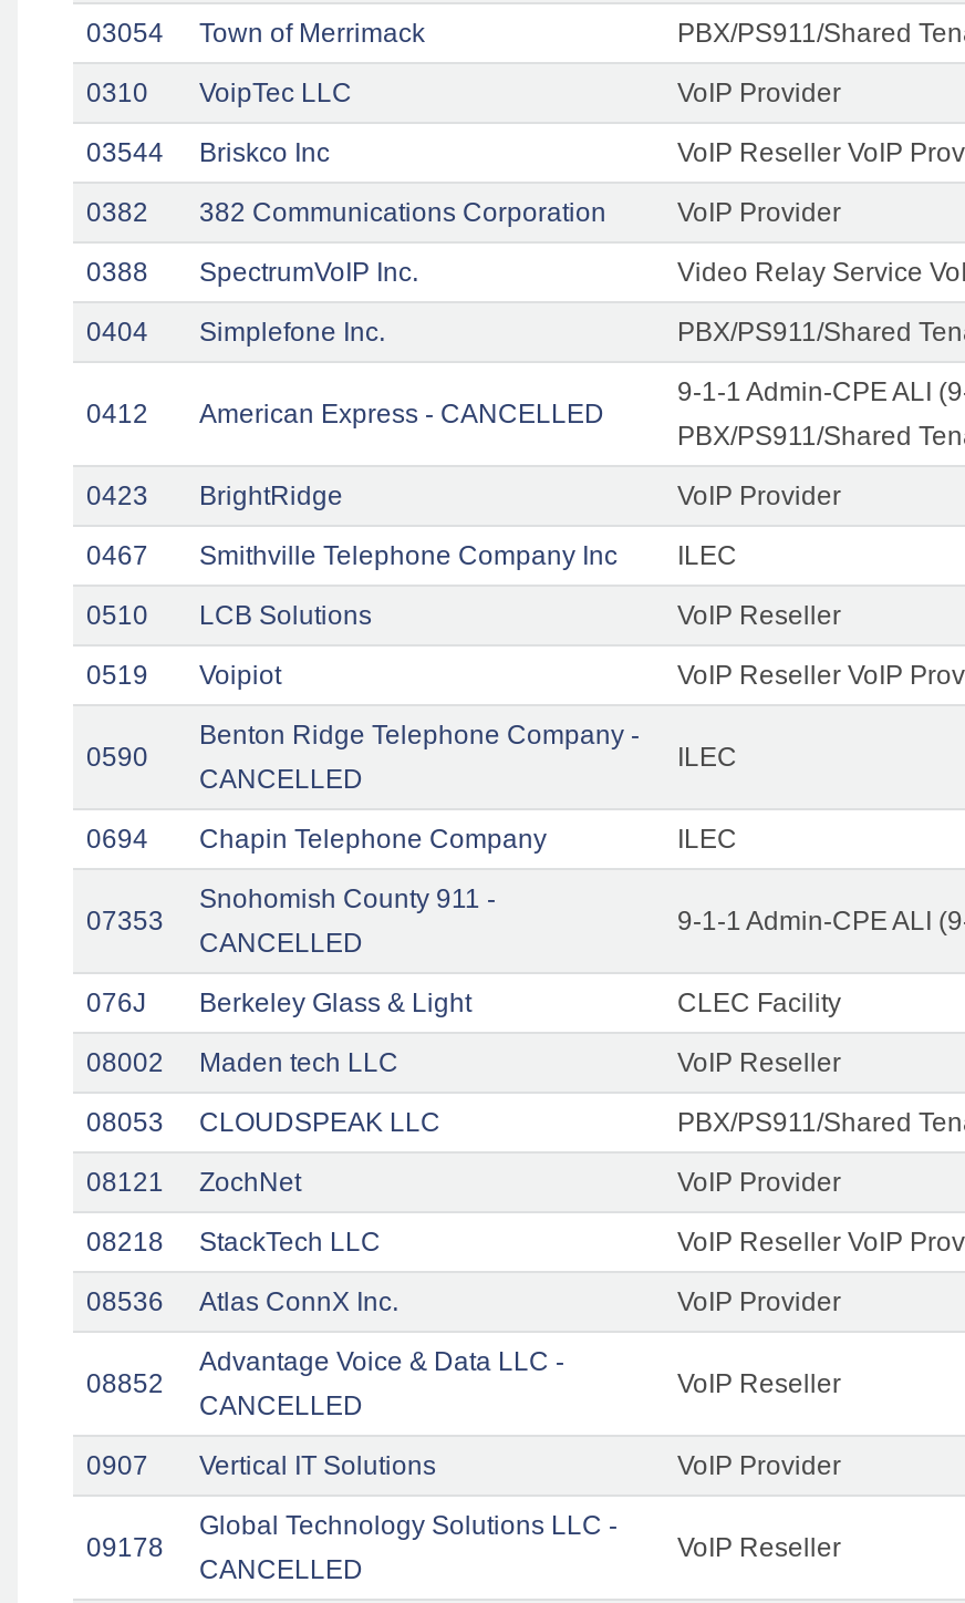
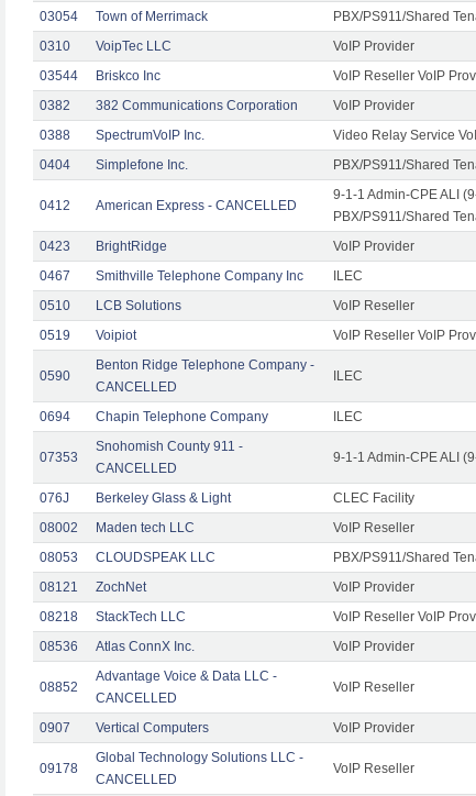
[199,1449,436,1480] Vertical IT Solutions -> [96,720,209,735] Vertical Computers

